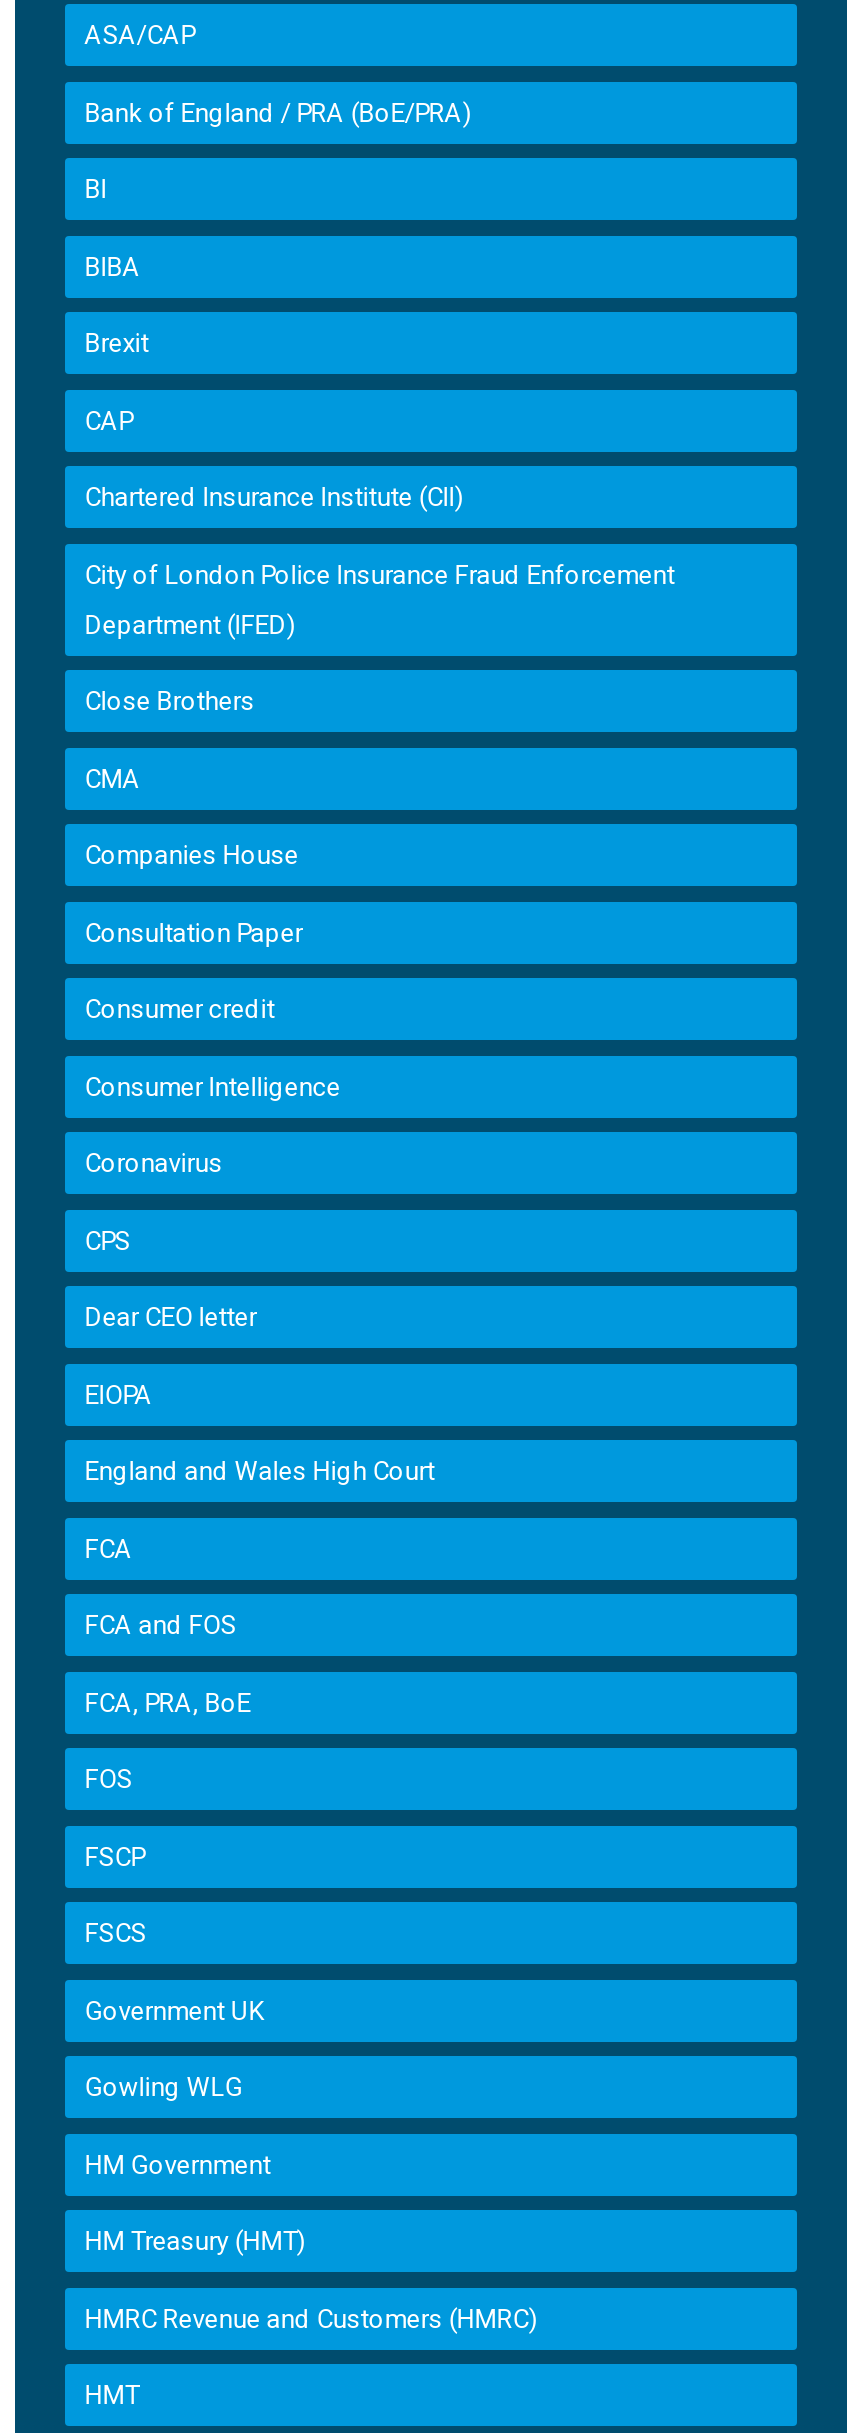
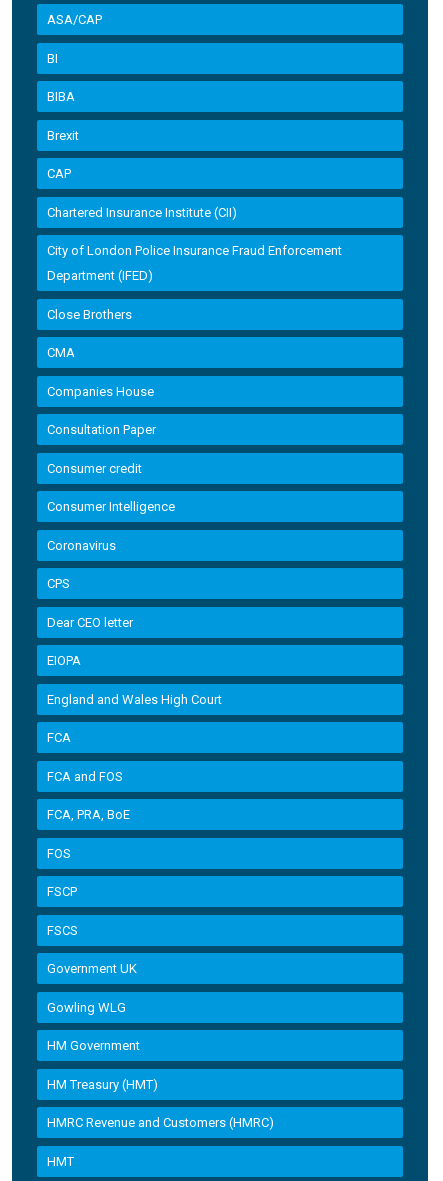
[84,97,472,127] Bank of England / PRA (BoE/PRA) -> none

